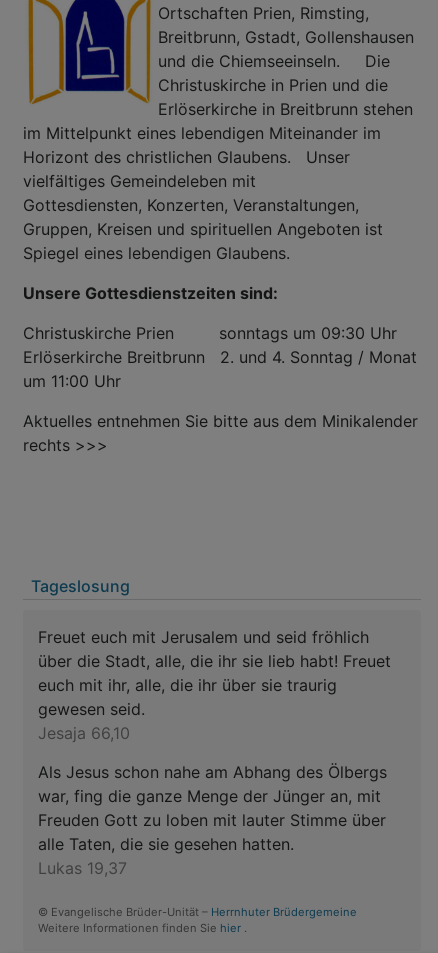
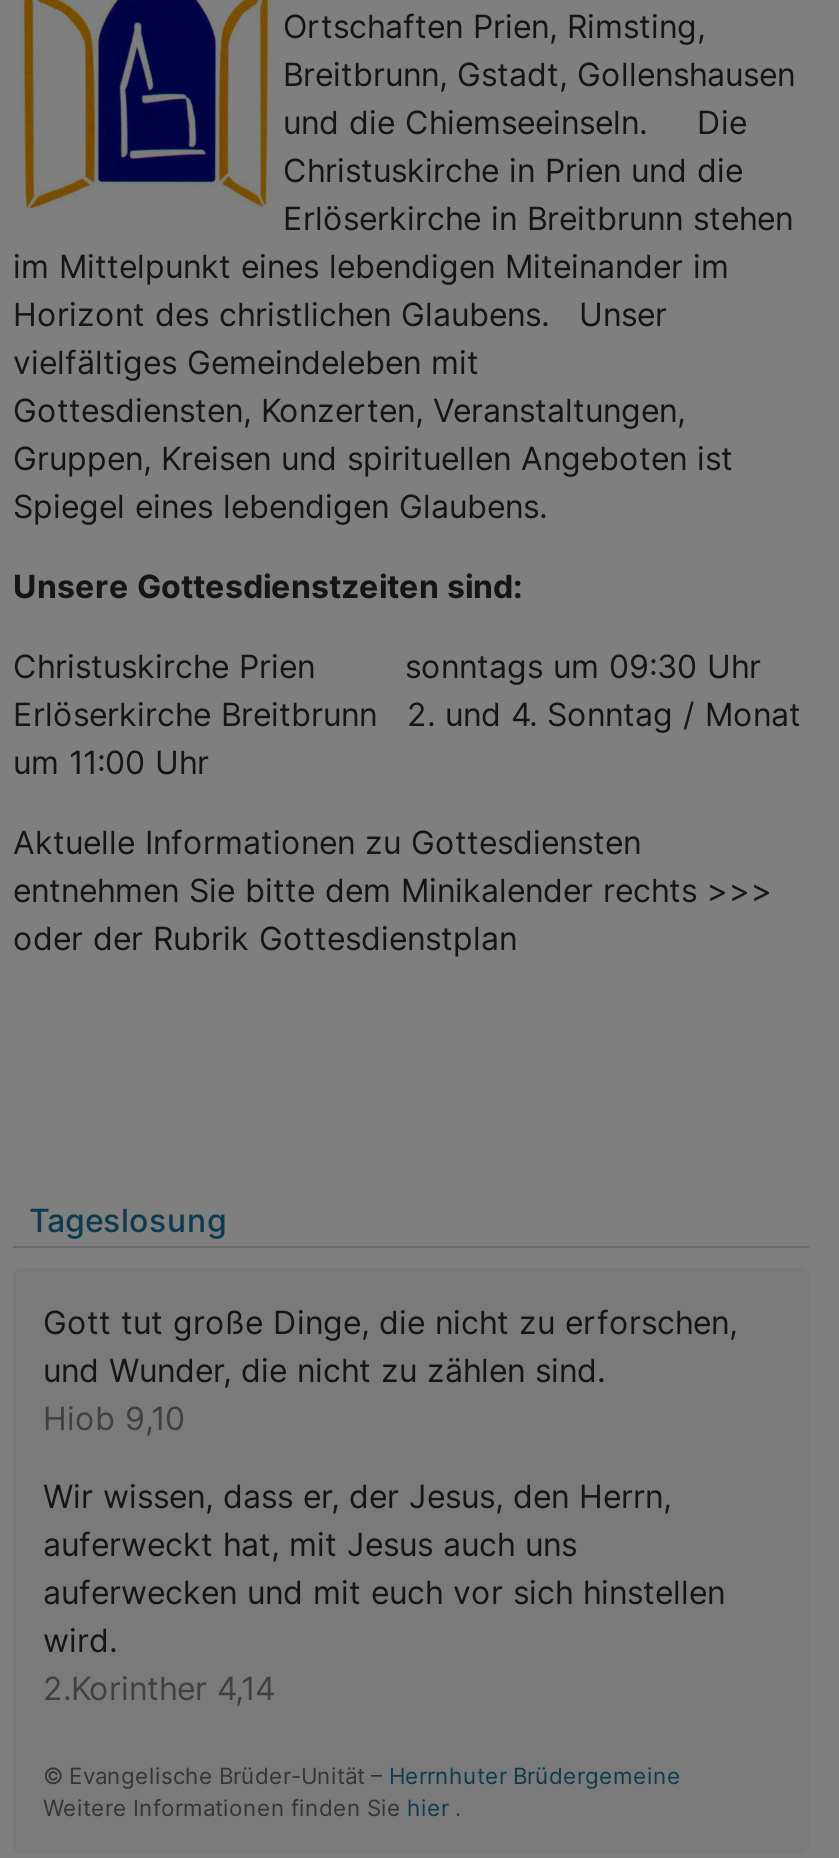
[23,411,418,455] Aktuelles entnehmen Sie bitte aus dem Minikalender | rechts >>> -> [13,821,783,957] Aktuelle Informationen zu Gottesdiensten | entnehmen Sie bitte dem Minikalender rechts >>> | oder der Rubrik Gottesdienstplan
moved [31,576,130,596] -> [29,1200,227,1240]: Tageslosung
[38,627,391,743] Freuet euch mit Jerusalem und seid fröhlich | über die Stadt, alle, die ihr sie lieb habt! Freuet | euch mit ihr, alle, die ihr über sie traurig | gewesen seid. | Jesaja 66,10 -> [43,1302,737,1438] Gott tut große Dinge, die nicht zu erforschen, | und Wunder, die nicht zu zählen sind. | Hiob 9,10
[38,762,387,878] Als Jesus schon nahe am Abhang des Ölbergs | war, fing die ganze Menge der Jünger an, mit | Freuden Gott zu loben mit lauter Stimme über | alle Taten, die sie gesehen hatten. | Lukas 19,37 -> [43,1476,725,1708] Wir wissen, dass er, der Jesus, den Herrn, | auferweckt hat, mit Jesus auch uns | auferwecken und mit euch vor sich hinstellen | wird. | 2.Korinther 4,14

